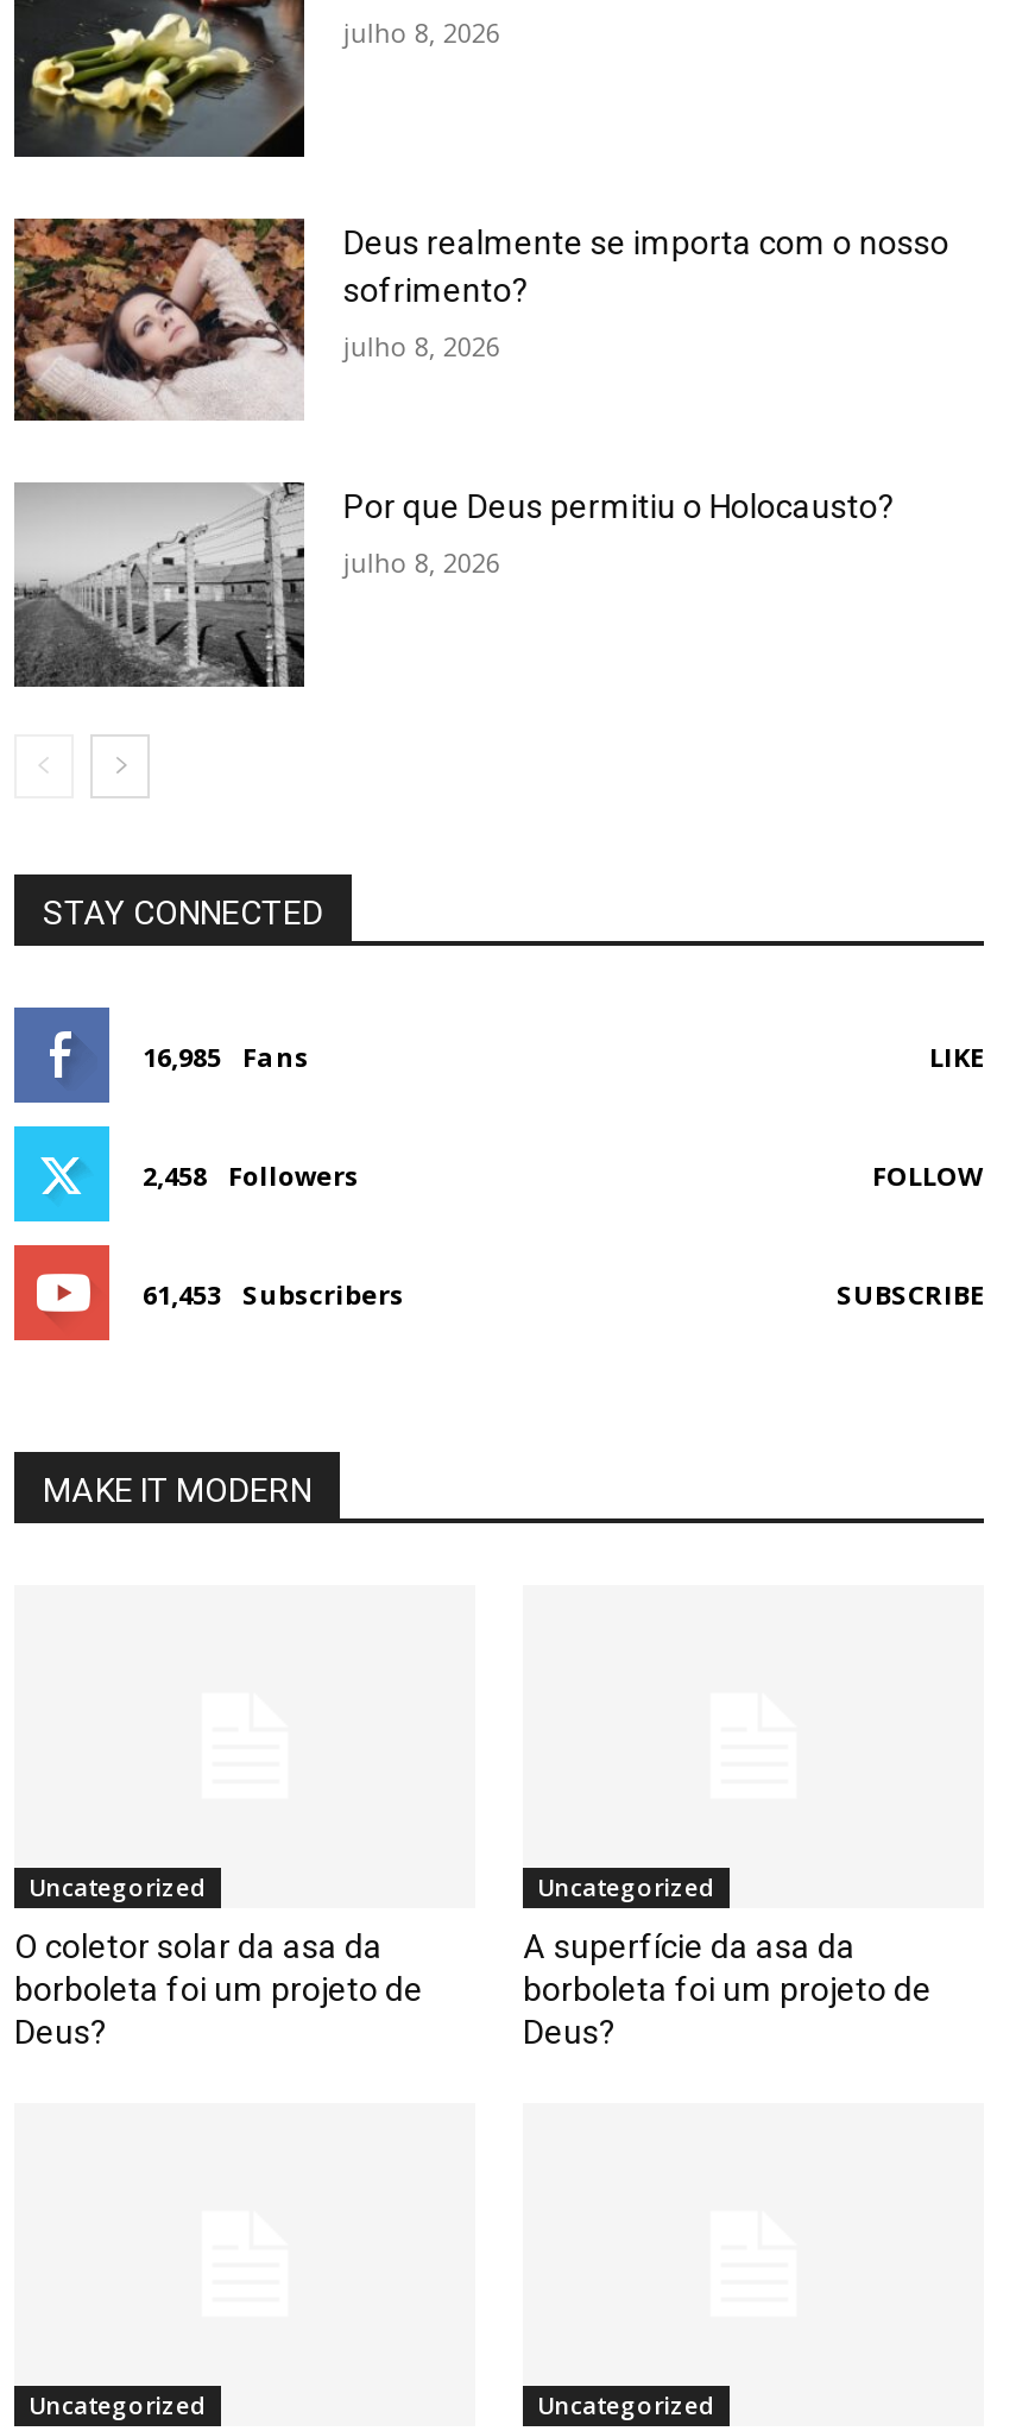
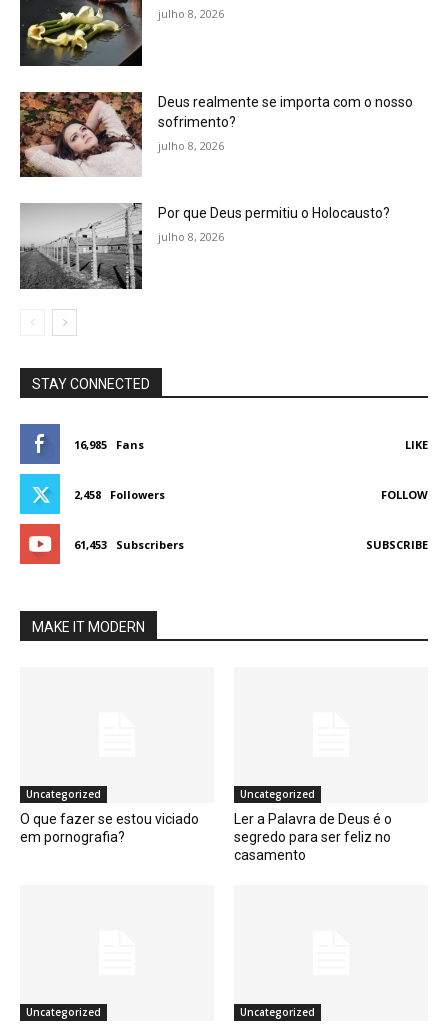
[14,1927,423,2050] O coletor solar da asa da | borboleta foi um projeto de | Deus? -> [20,811,199,845] O que fazer se estou viciado | em pornografia?
[523,1927,932,2050] A superfície da asa da | borboleta foi um projeto de | Deus? -> [234,811,392,863] Ler a Palavra de Deus é o | segredo para ser feliz no | casamento

